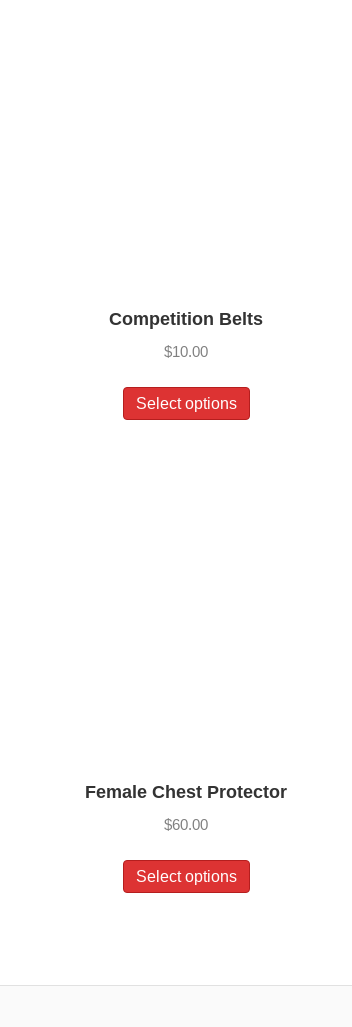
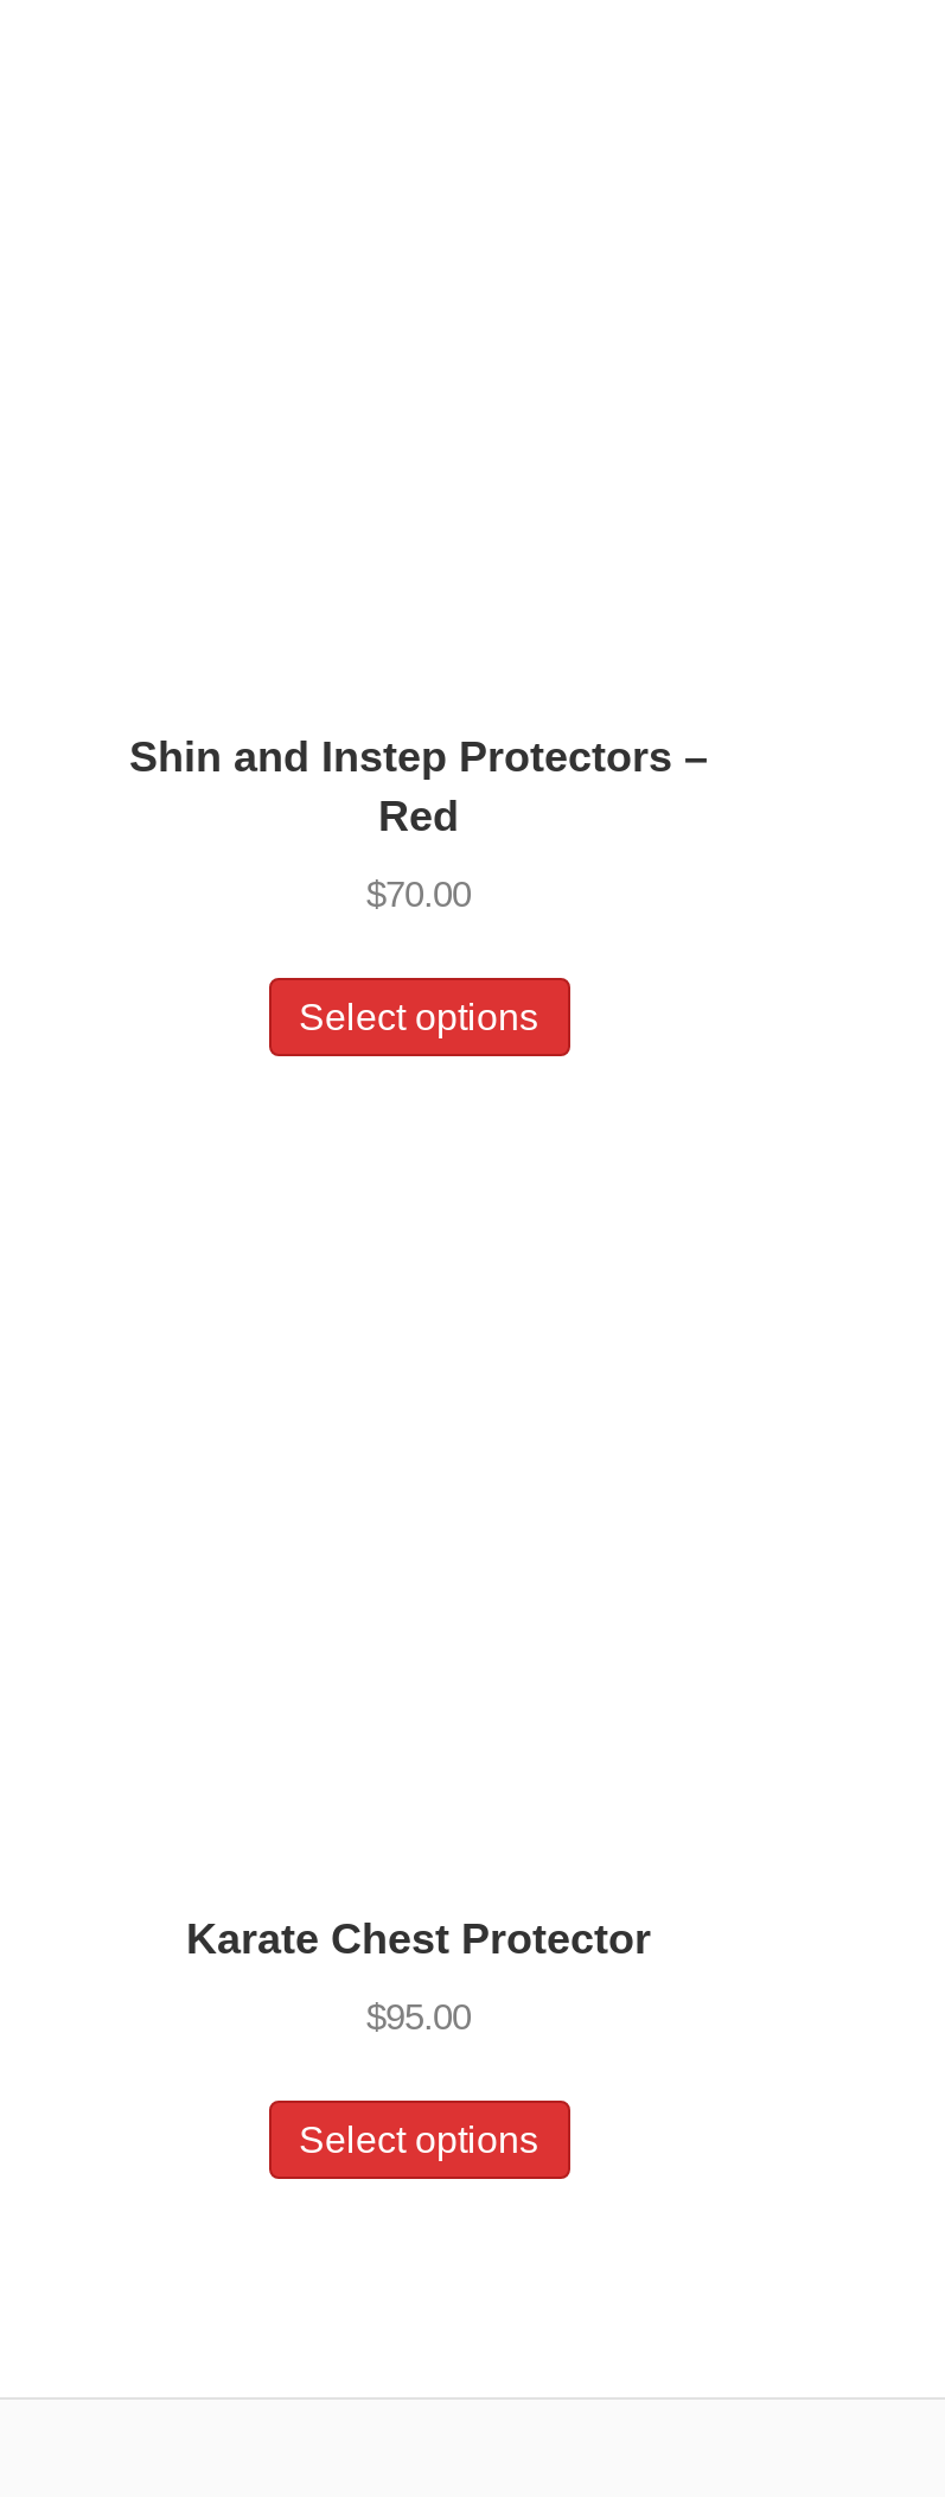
[109,309,263,329] Competition Belts -> [129,733,708,840] Shin and Instep Protectors – | Red
[164,343,208,360] $10.00 -> [366,873,471,913] $70.00
[85,782,287,802] Female Chest Protector -> [186,1916,651,1964] Karate Chest Protector
[164,816,208,833] $60.00 -> [366,1997,471,2037] $95.00

